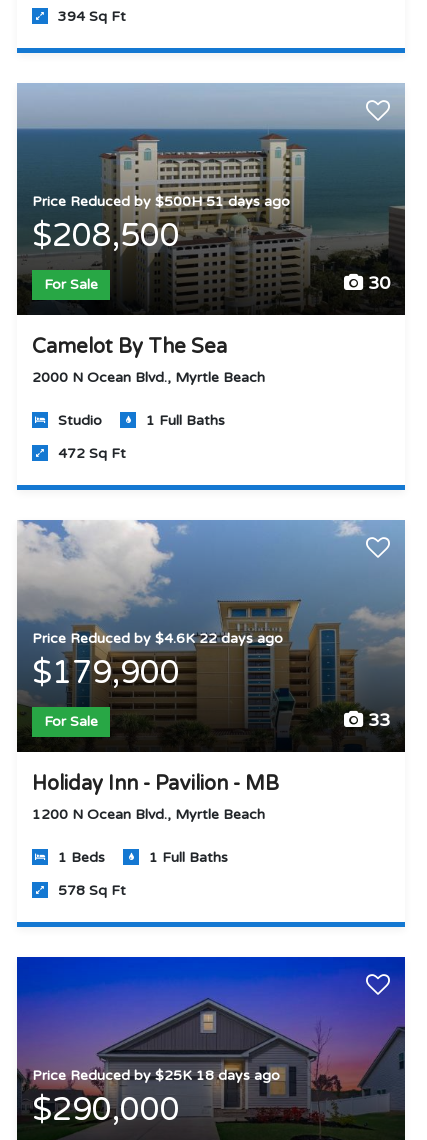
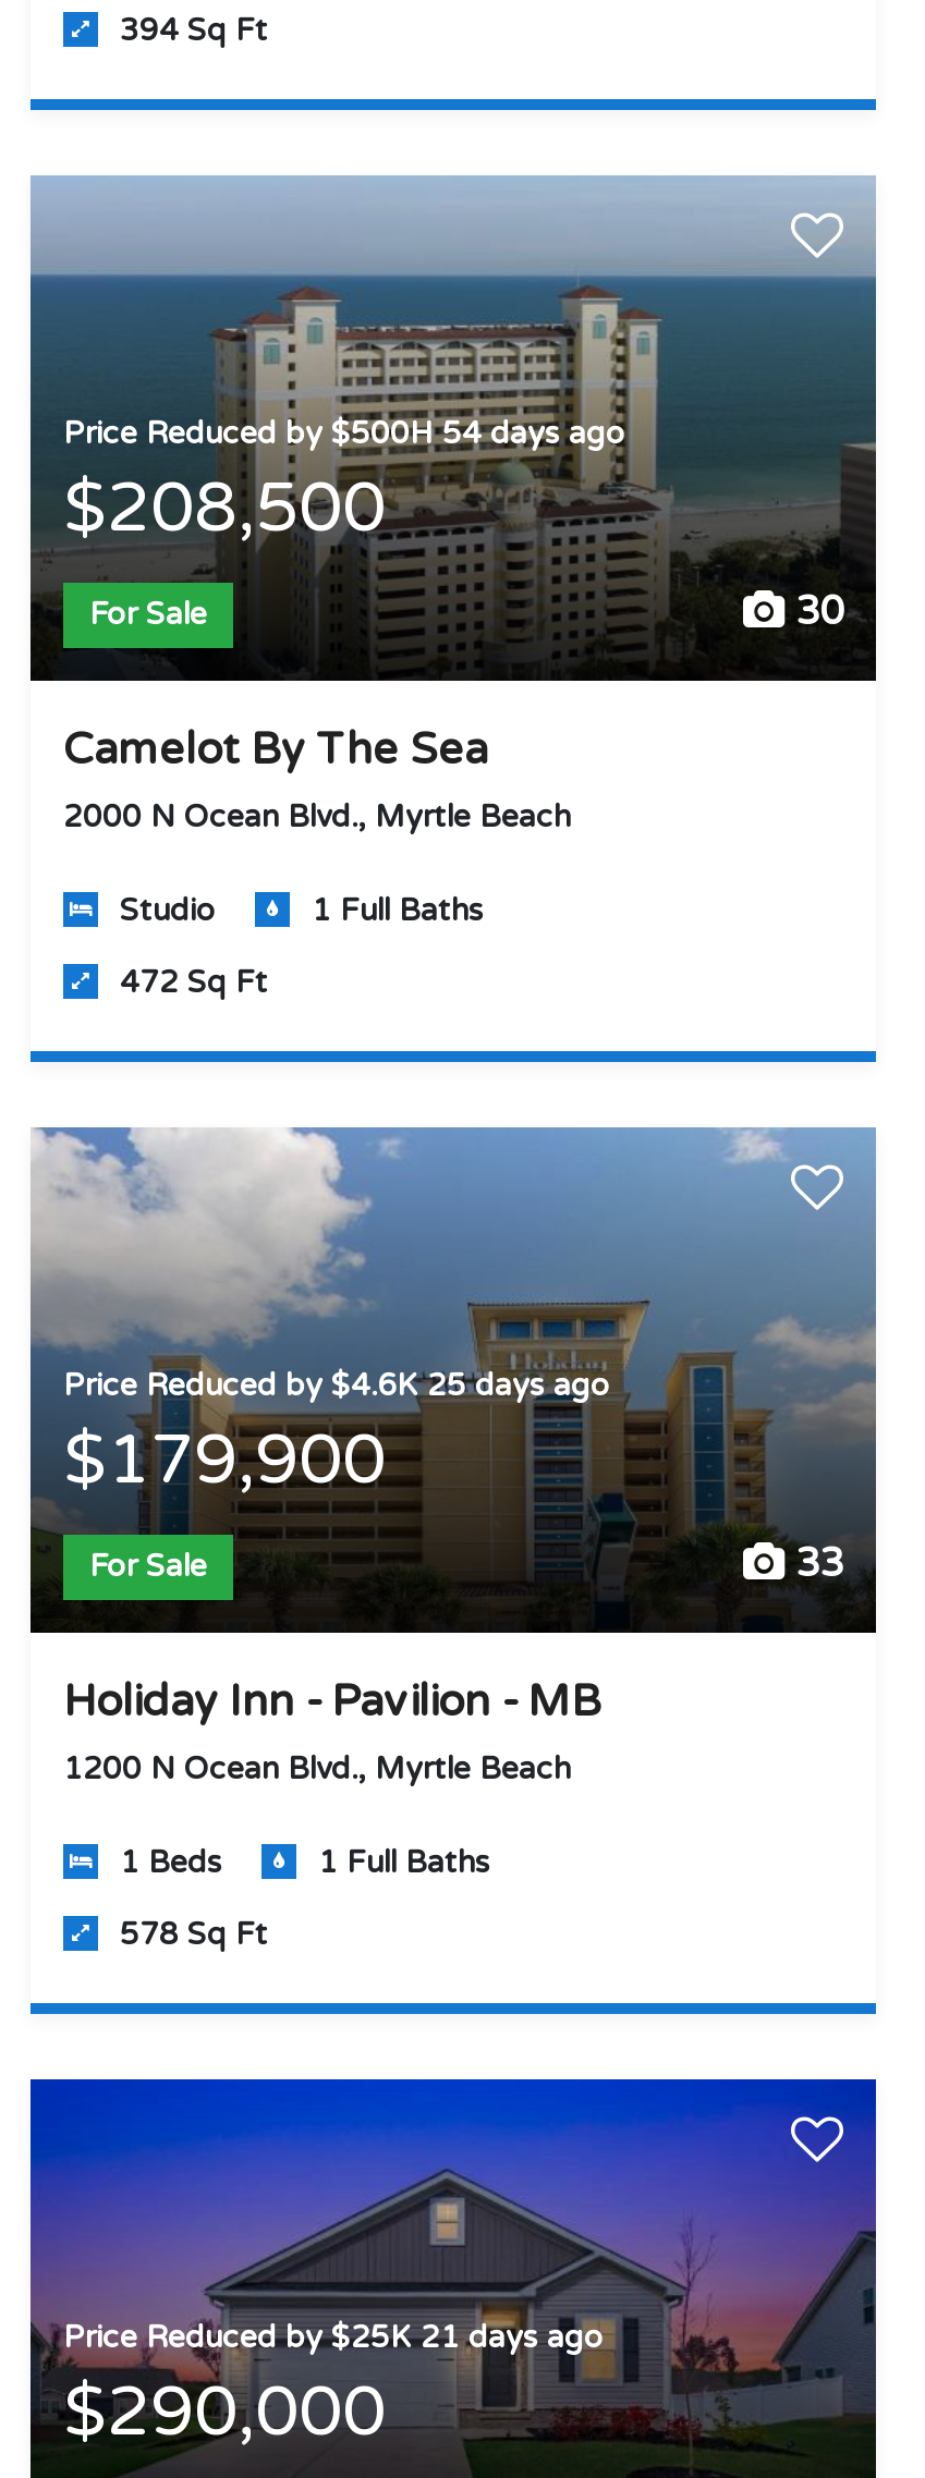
[32,193,290,210] Price Reduced by $500H 51 days ago -> [63,416,625,453] Price Reduced by $500H 54 days ago
[32,630,283,647] Price Reduced by $4.6K 22 days ago -> [63,1368,610,1405] Price Reduced by $4.6K 25 days ago
[32,1067,280,1084] Price Reduced by $25K 18 days ago -> [63,2320,604,2357] Price Reduced by $25K 21 days ago

